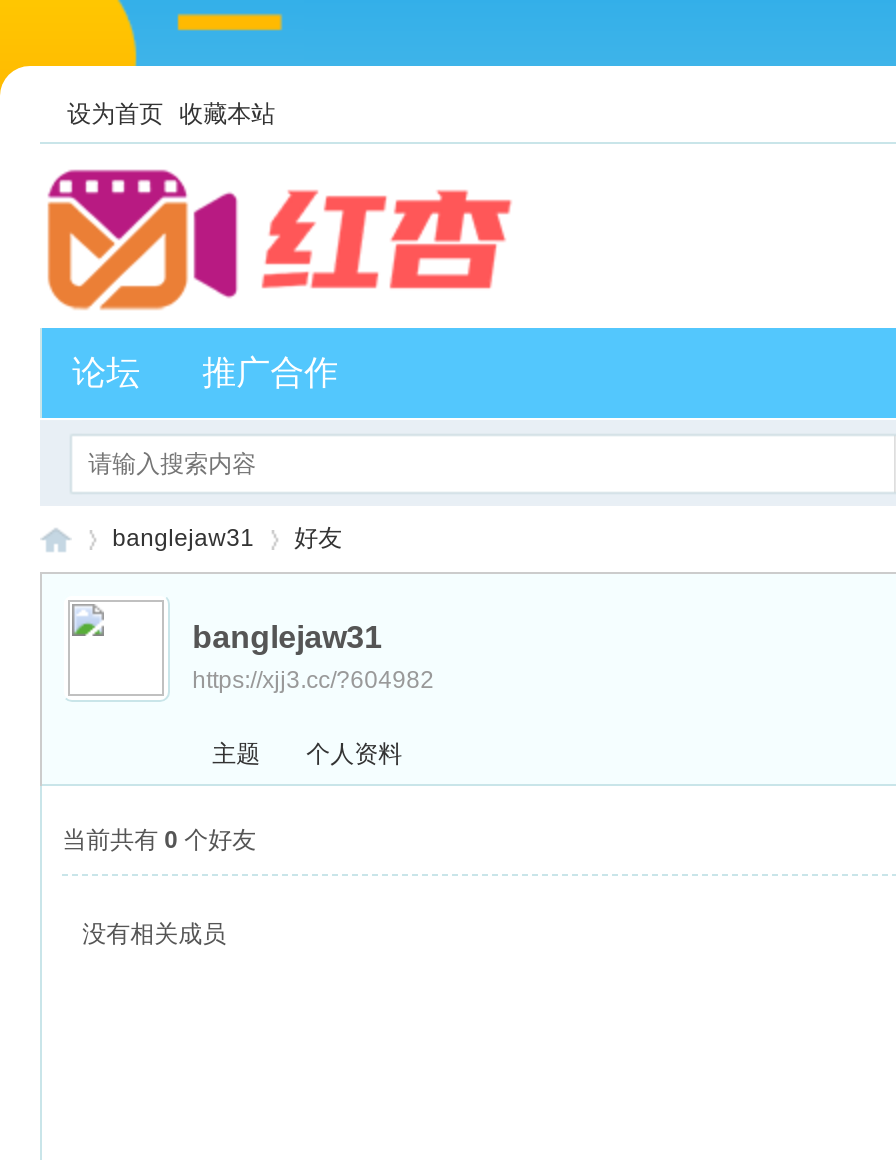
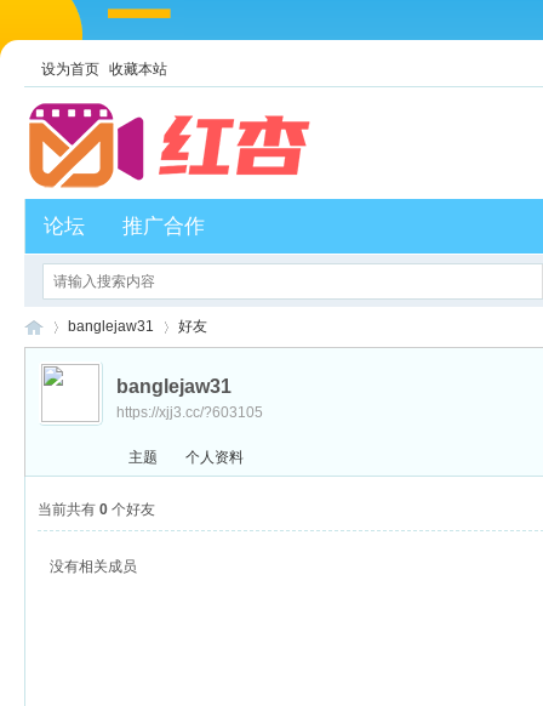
[192,666,434,694] https://xjj3.cc/?604982 -> [117,404,263,421] https://xjj3.cc/?603105

